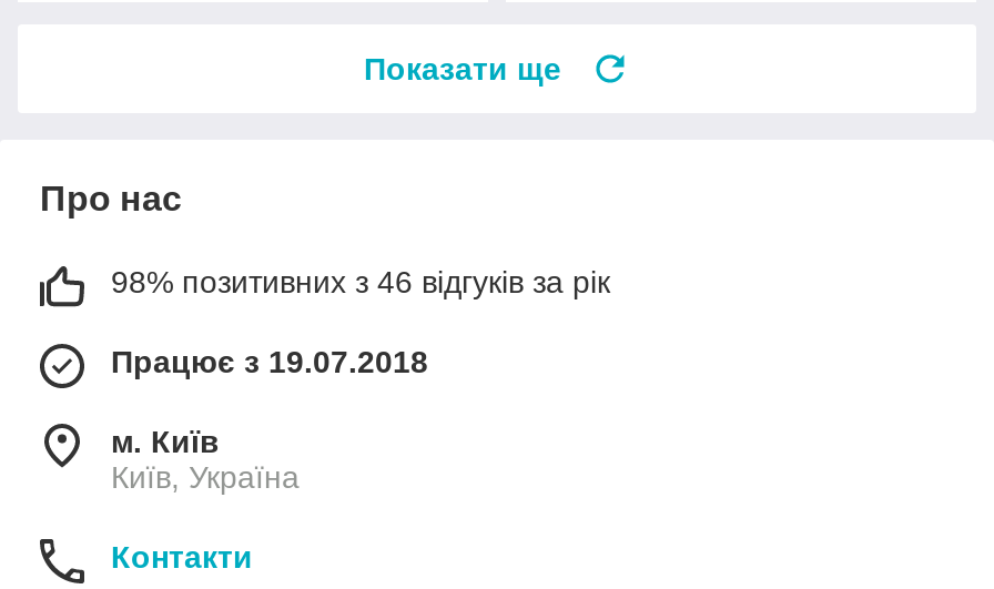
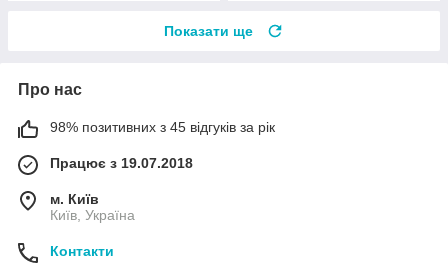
[111,264,610,299] 98% позитивних з 46 відгуків за рік -> [50,119,275,135] 98% позитивних з 45 відгуків за рік

